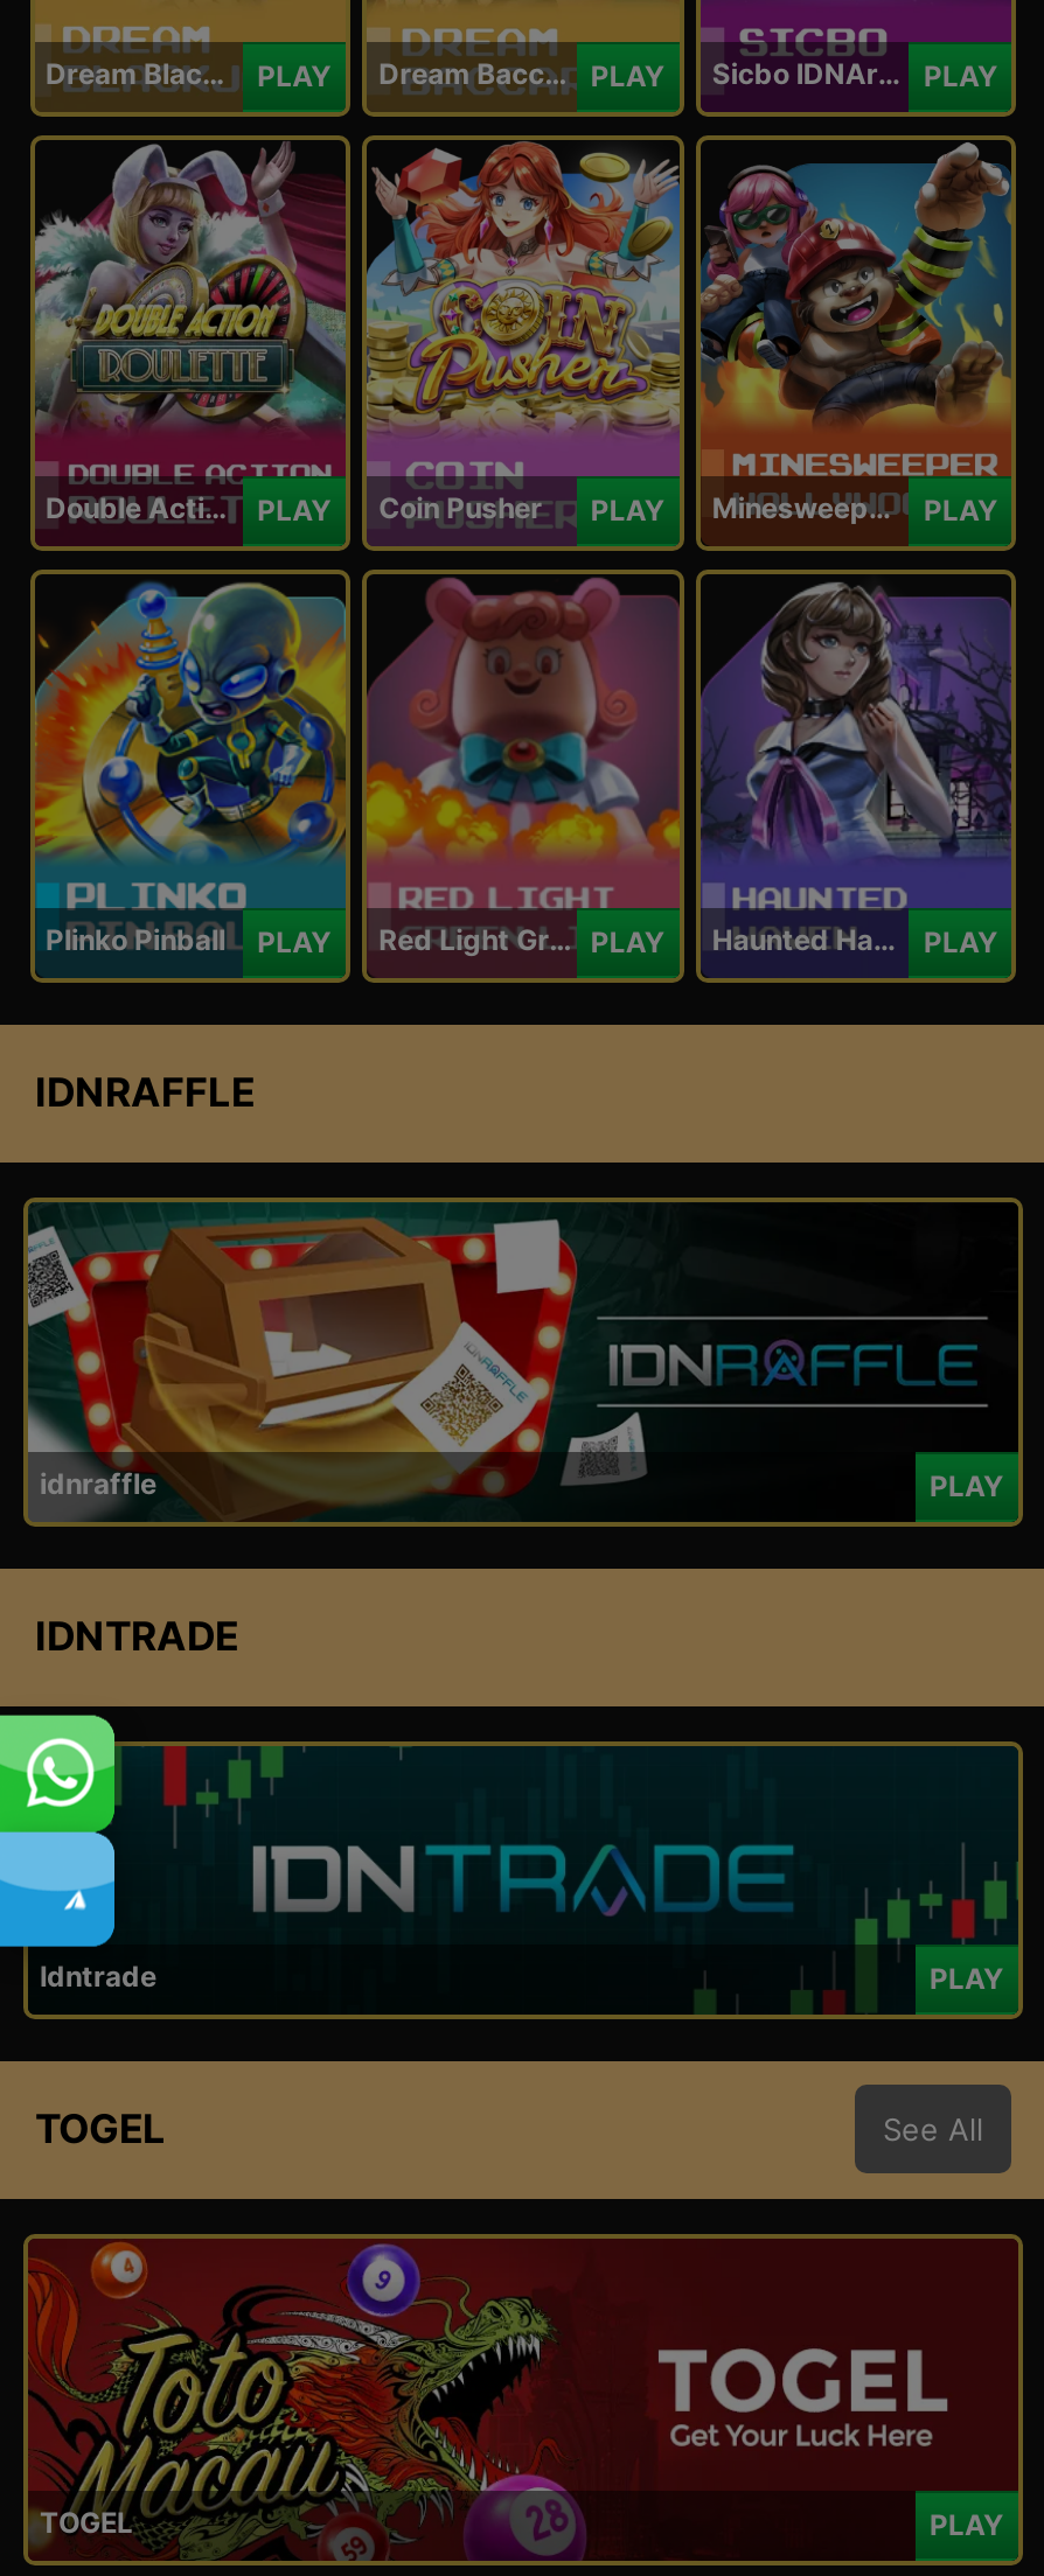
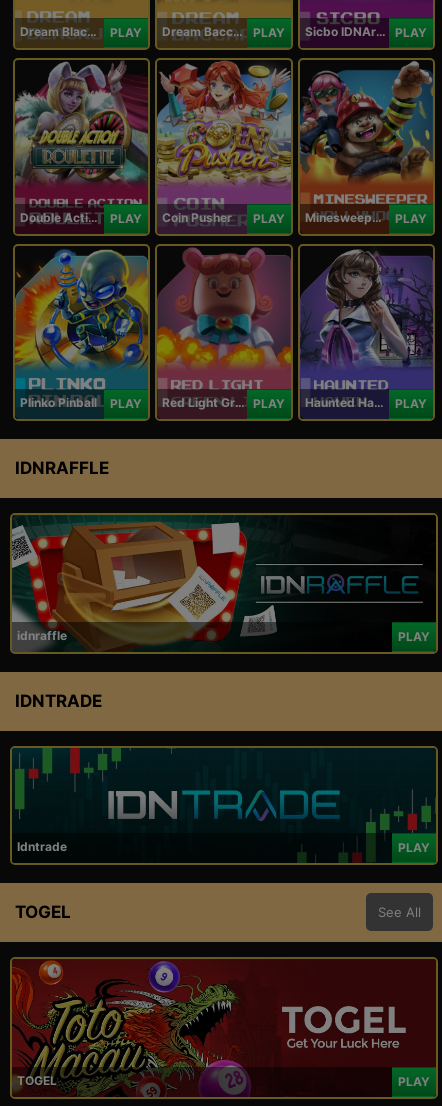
[7,1713,117,1949] [image] -> [3,734,49,834] [image]

